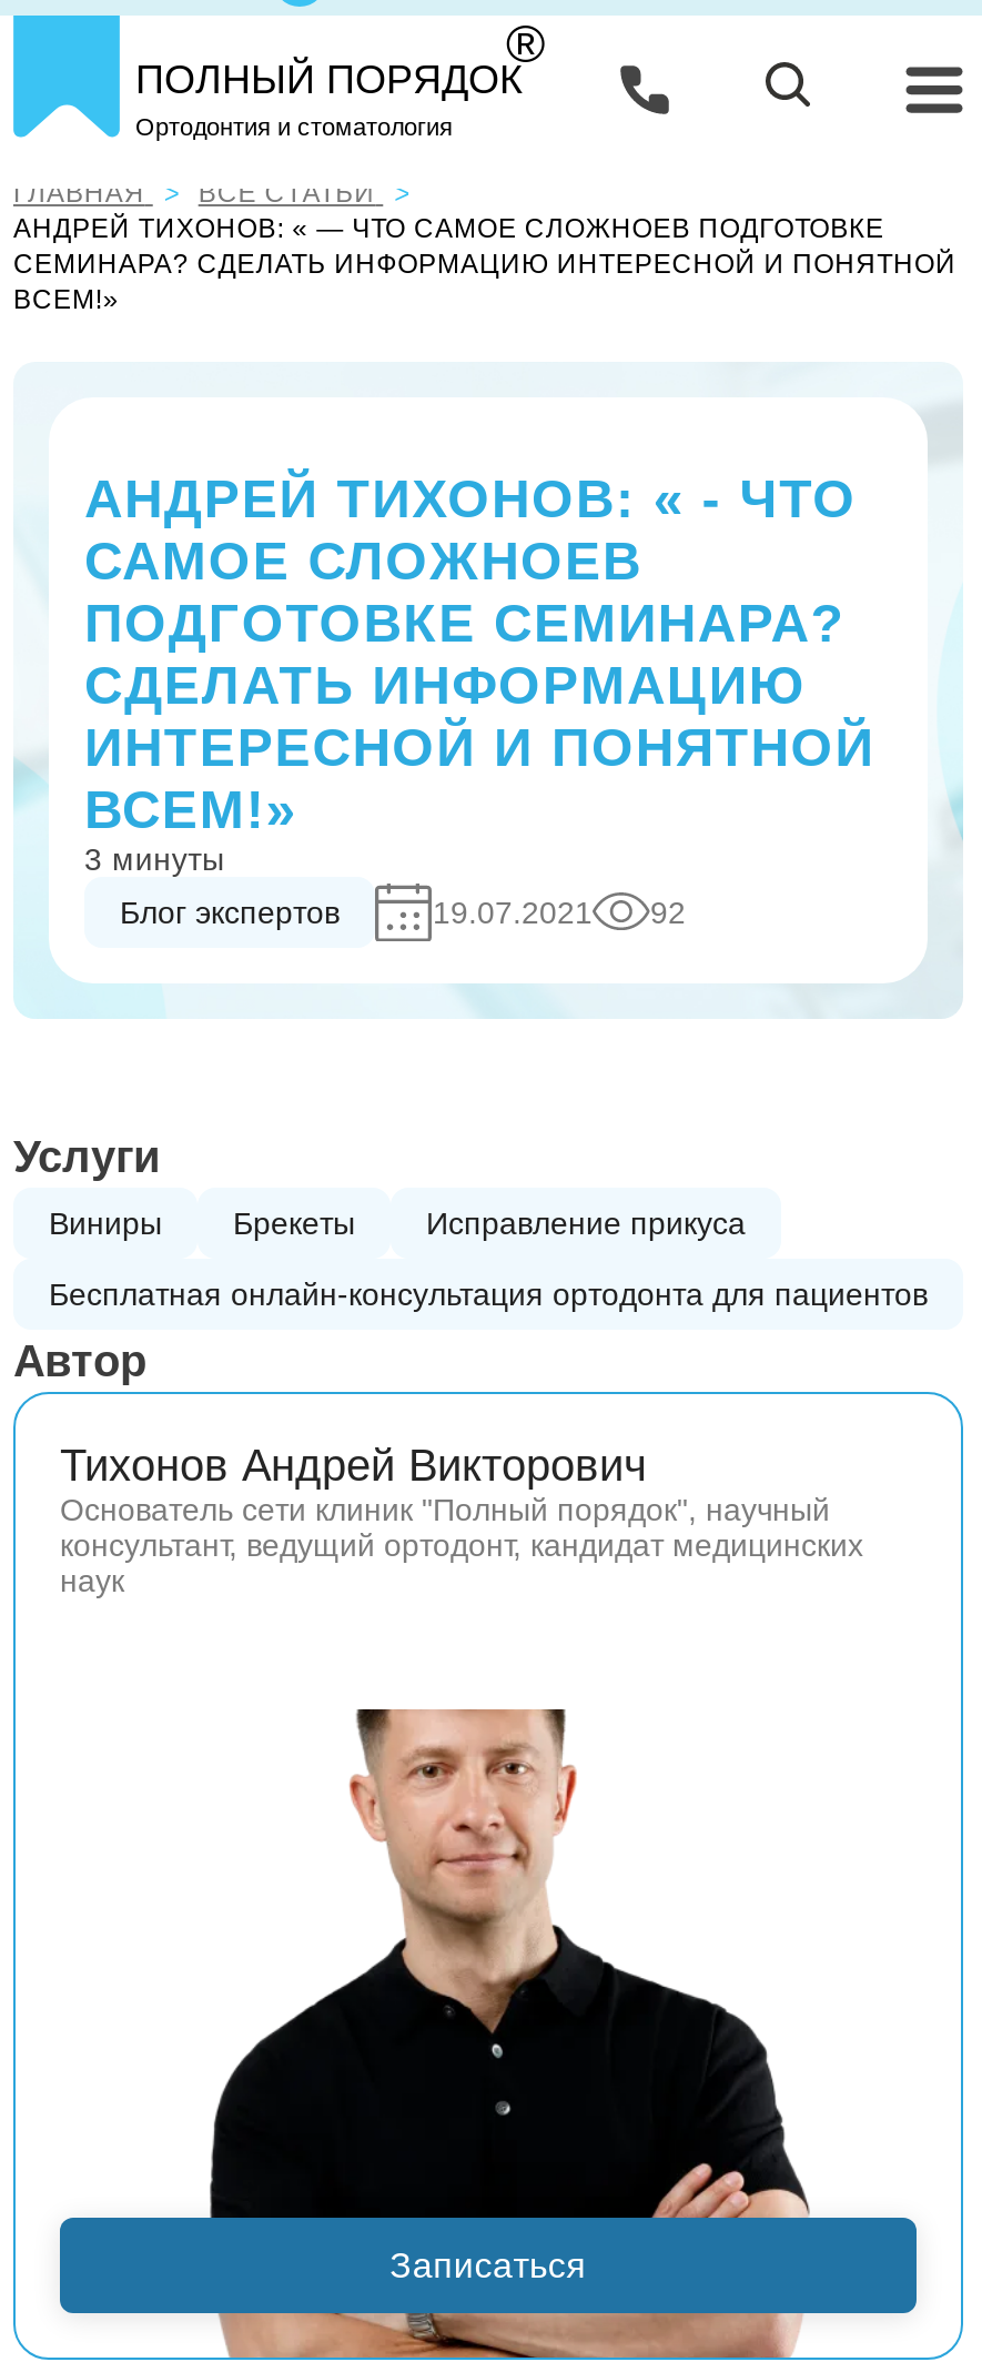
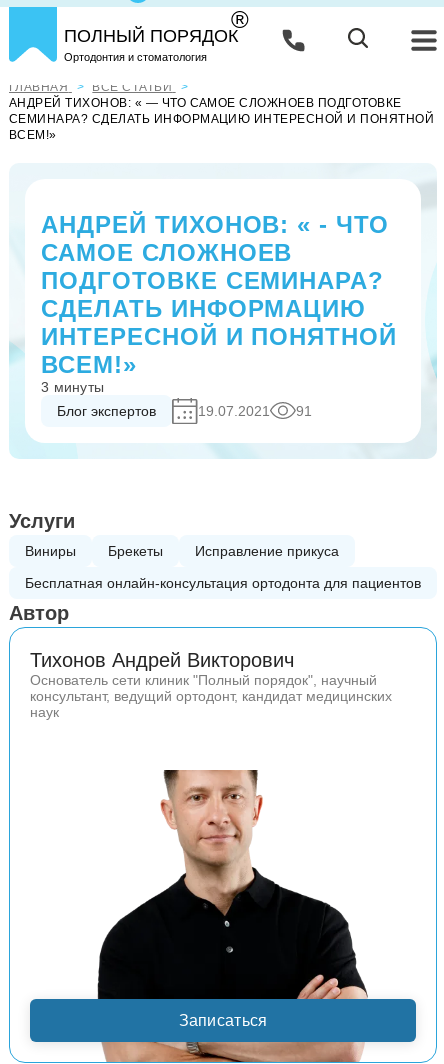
[433,895,686,930] 19.07.2021 92 -> [198,403,312,419] 19.07.2021 91

